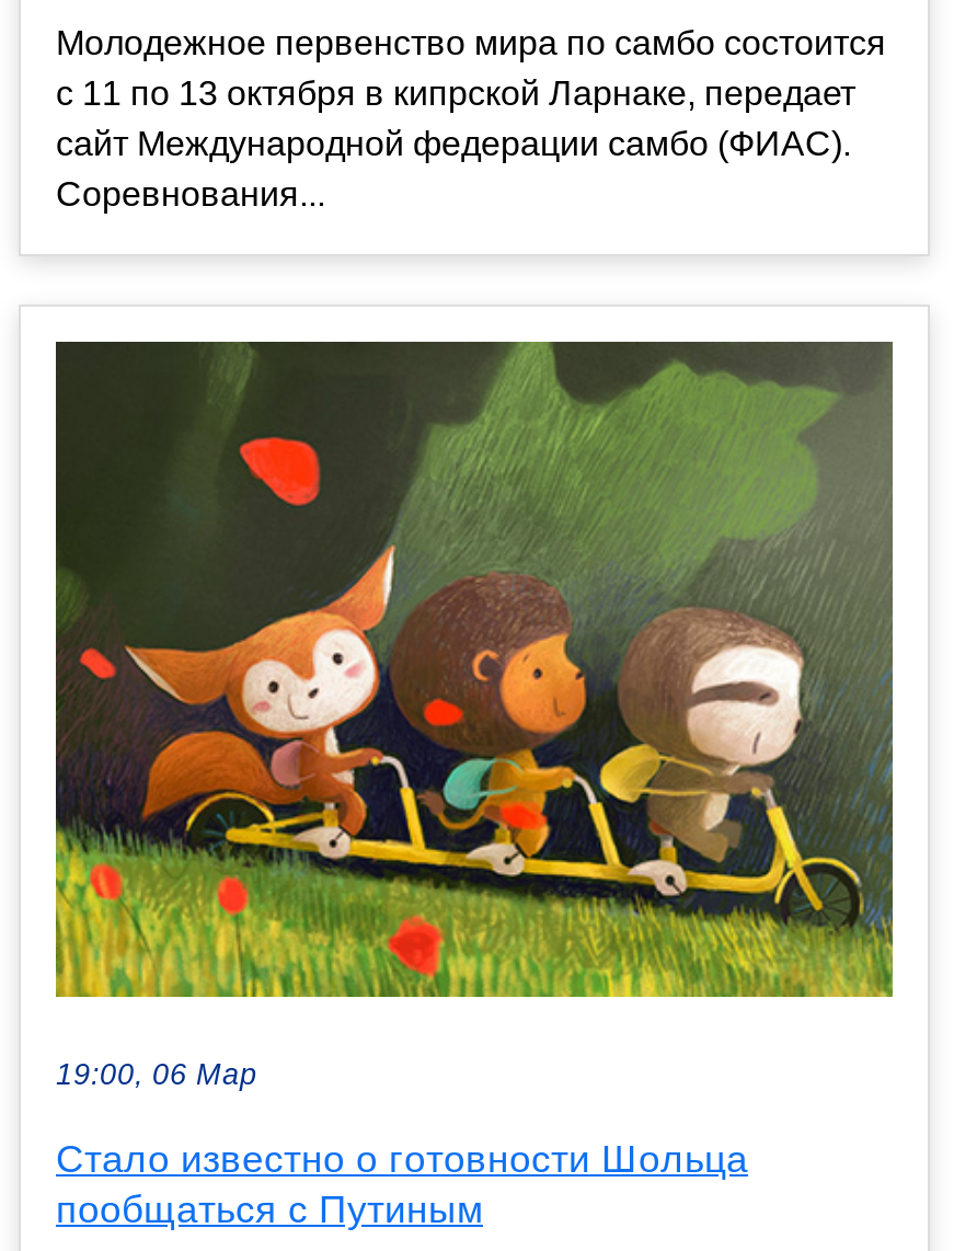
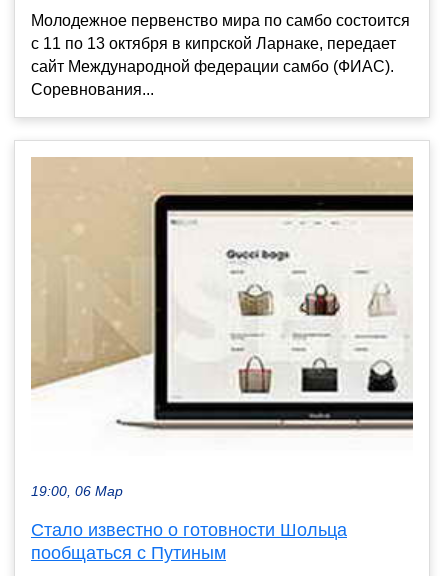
[54,340,895,999] [image] -> [31,157,414,455] [image]

